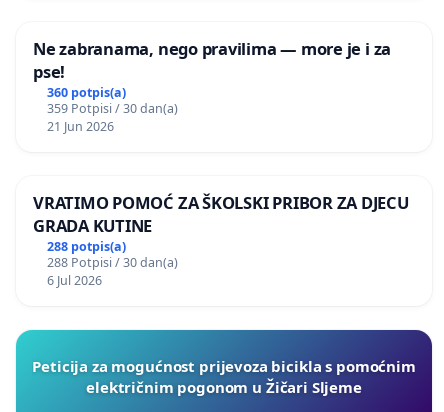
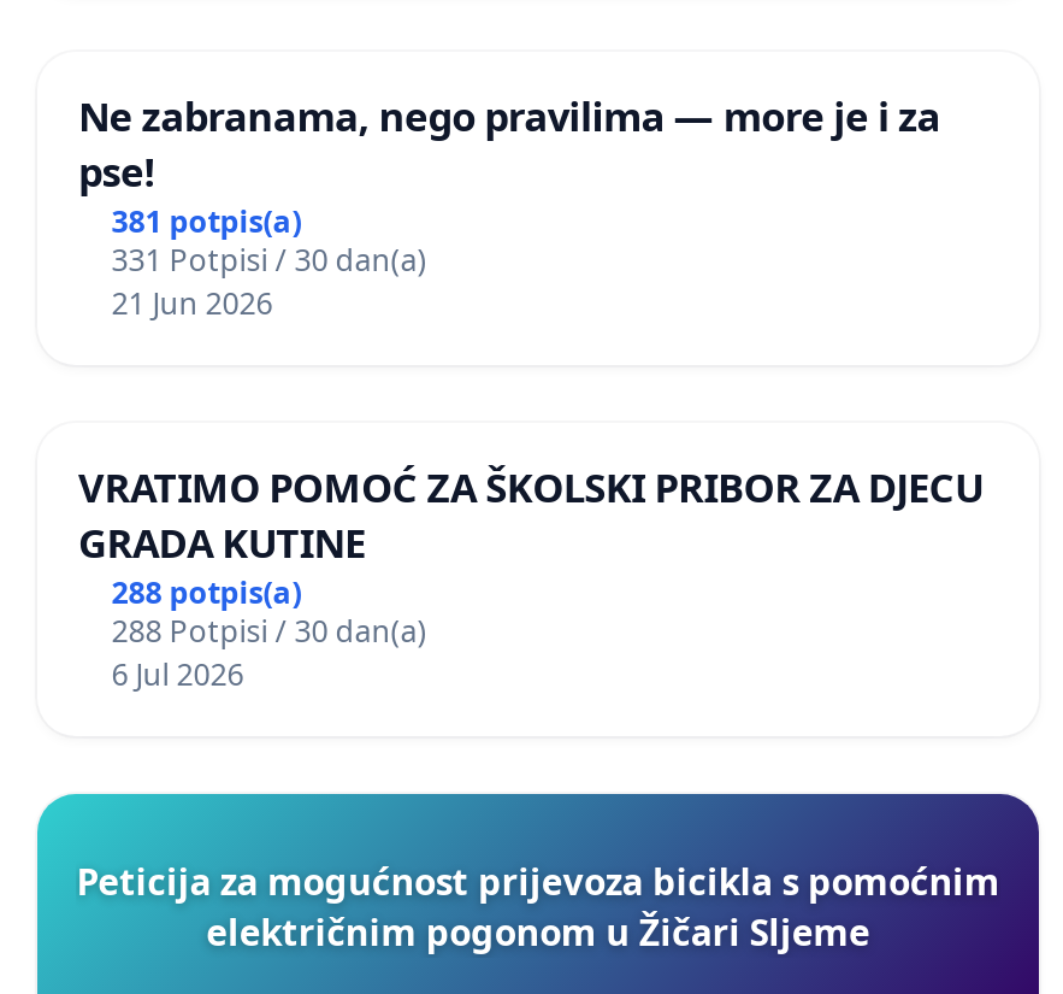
[47,84,126,101] 360 potpis(a) -> [111,201,302,242] 381 potpis(a)
[47,100,178,117] 359 Potpisi / 30 dan(a) -> [111,239,427,280] 331 Potpisi / 30 dan(a)

